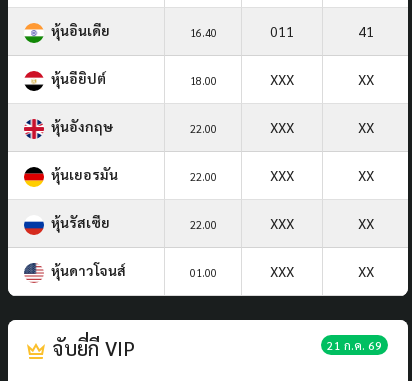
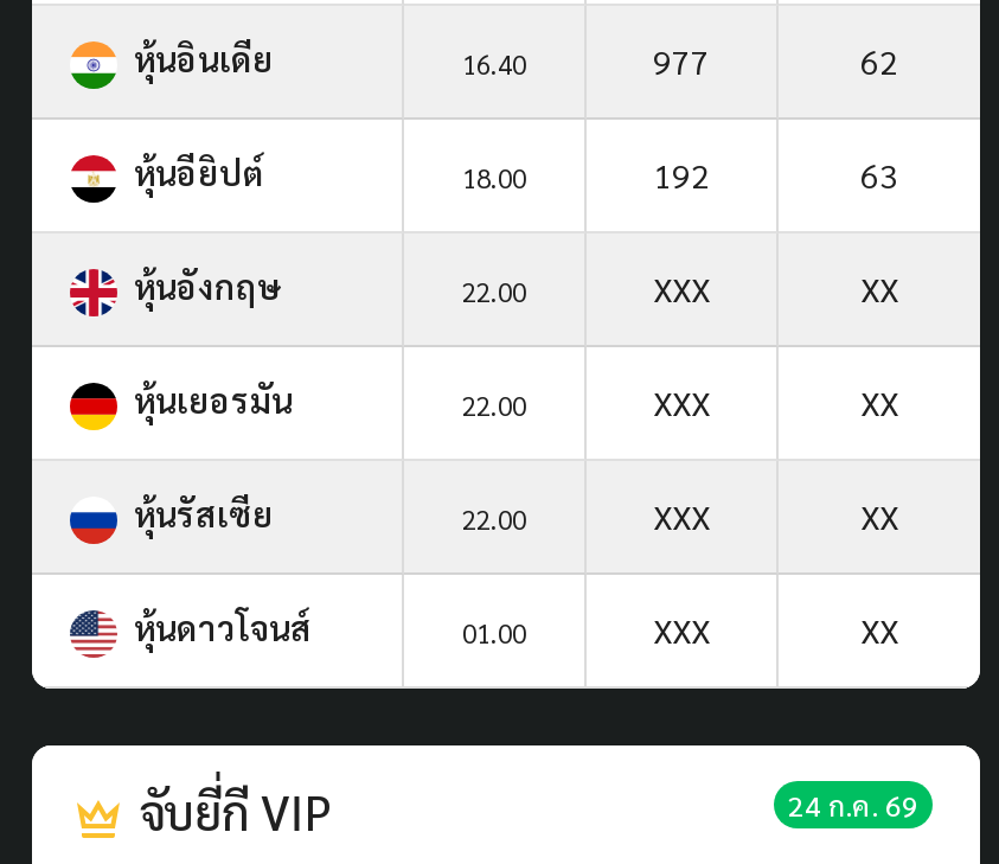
[270,22,294,40] 011 -> [653,39,710,81] 977
[357,22,373,40] 41 -> [860,39,898,81] 62
[270,70,373,88] XXX | XX -> [653,152,898,195] 192 | 63
[327,337,382,353] 21 ก.ค. 69 -> [788,785,918,823] 24 ก.ค. 69

